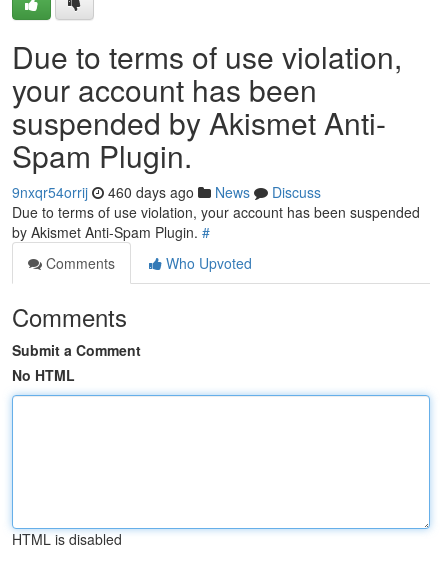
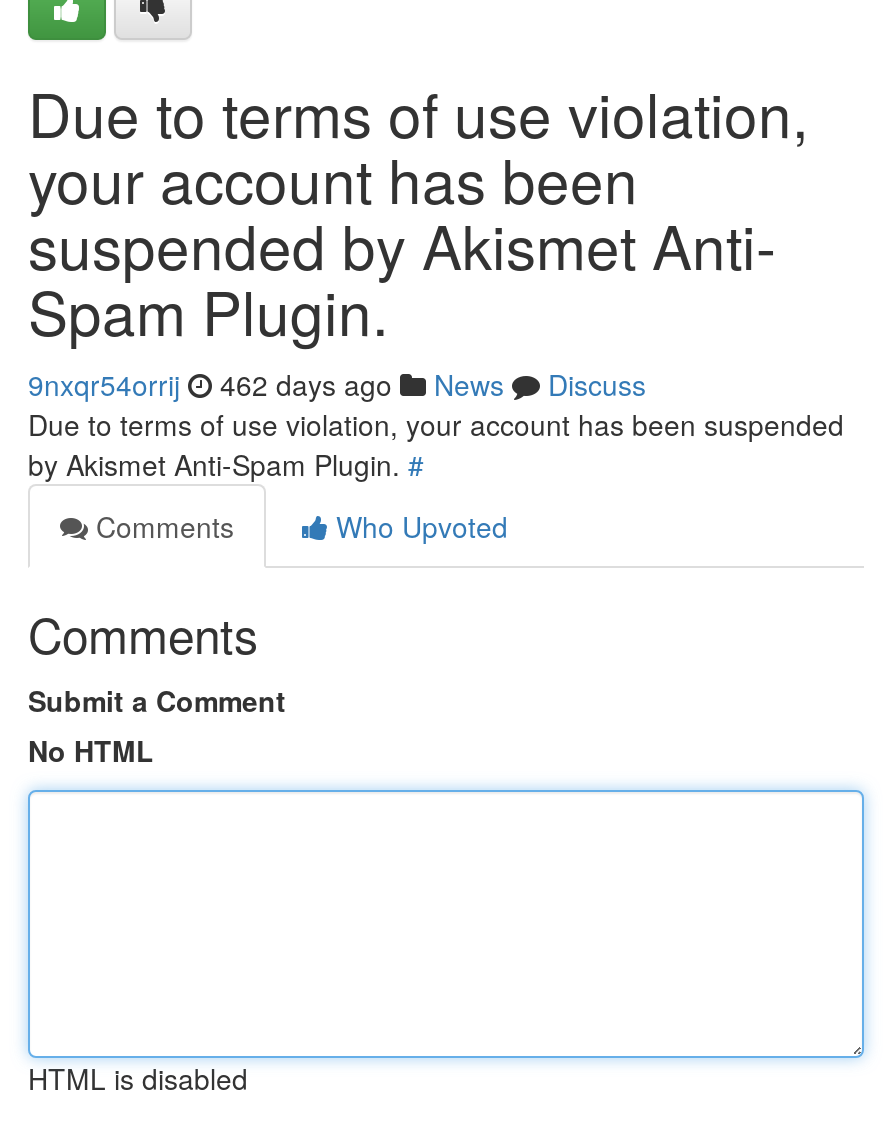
[12,182,321,202] 9nxqr54orrij 460 days ago News Discuss -> [28,364,646,404] 9nxqr54orrij 462 days ago News Discuss

